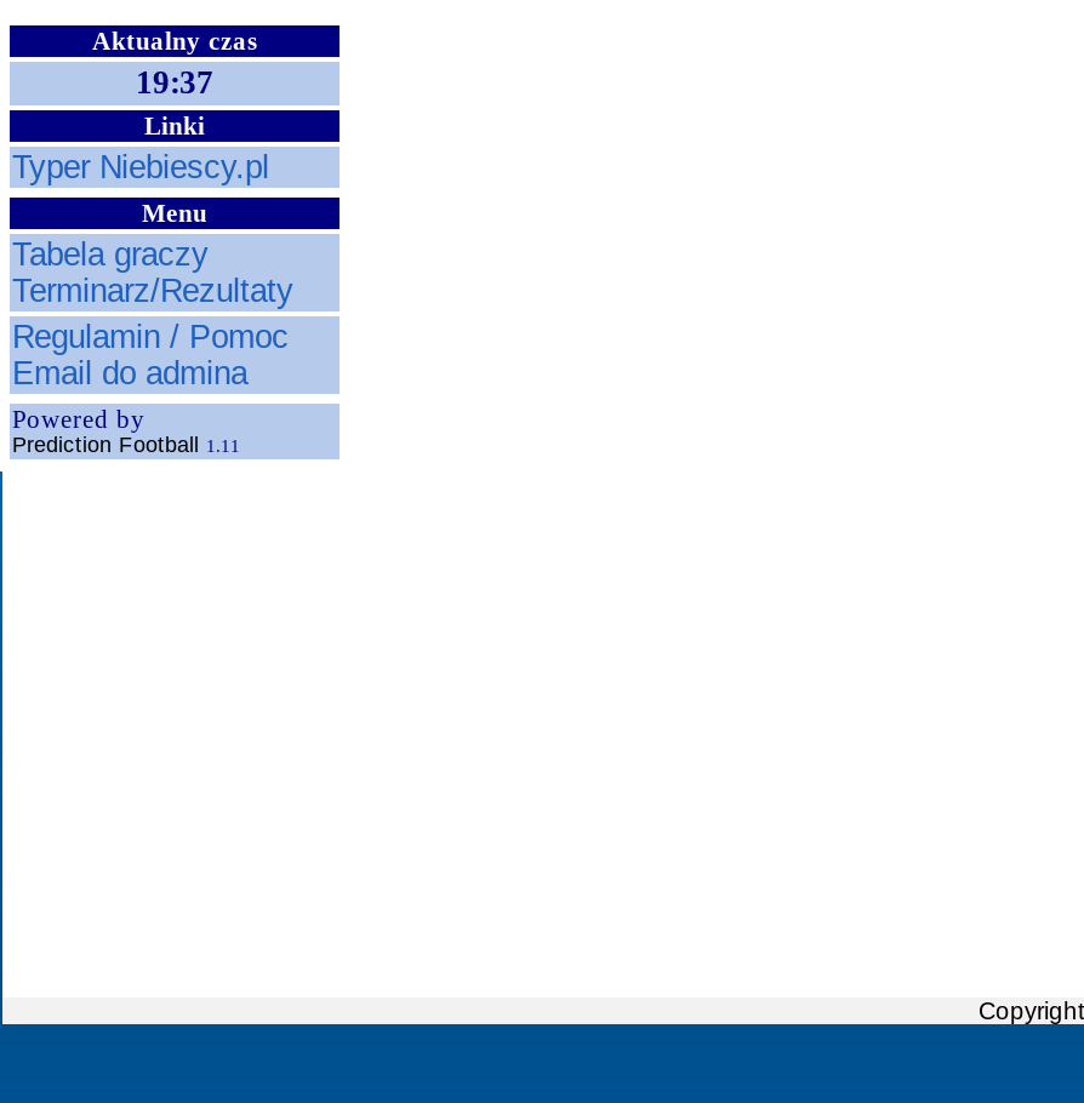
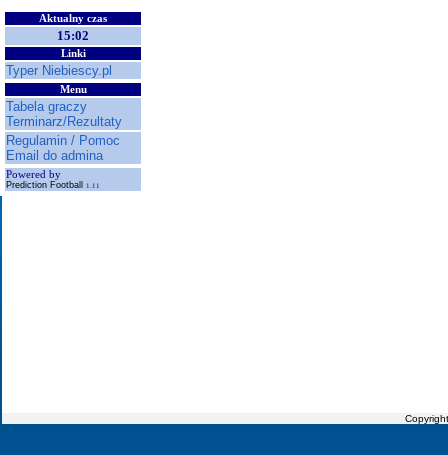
[136,64,213,101] 19:37 -> [57,28,89,43] 15:02

